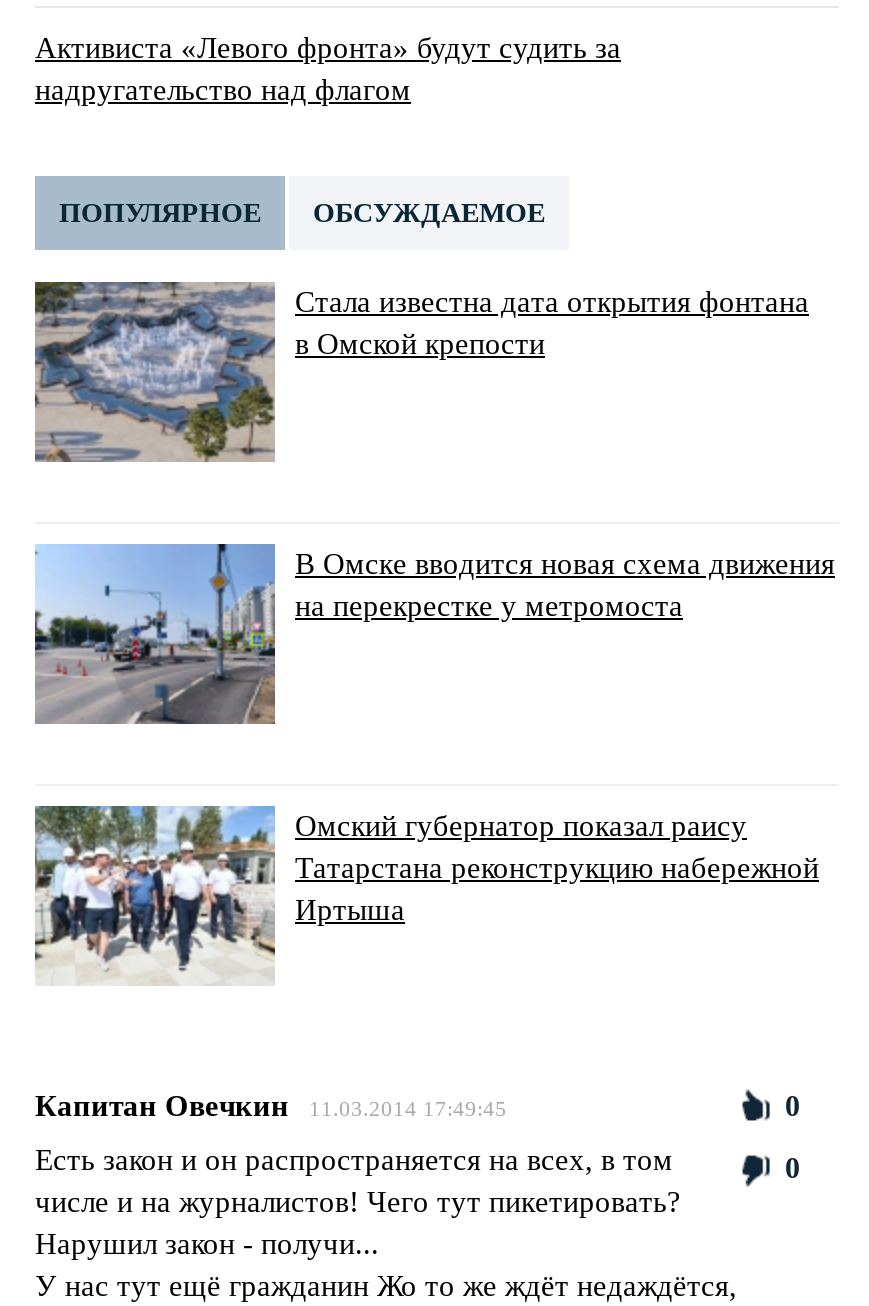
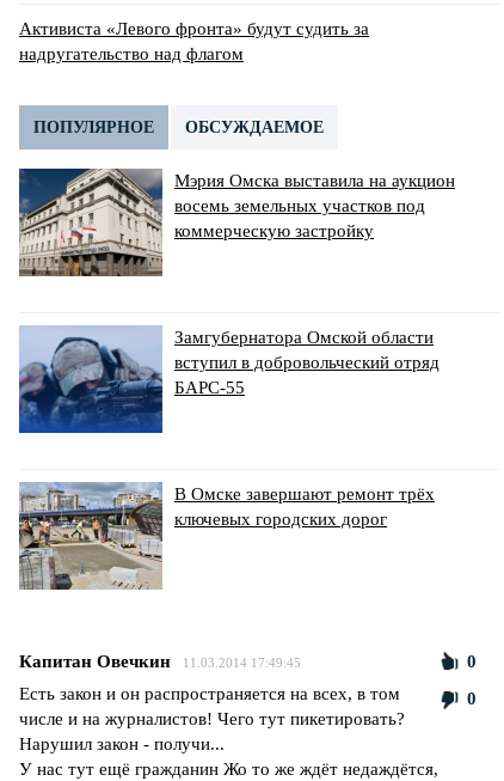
[33,280,809,464] [image] | Стала известна дата открытия фонтана | в Омской крепости -> [19,167,455,276] [image] | Мэрия Омска выставила на аукцион | восемь земельных участков под | коммерческую застройку
[33,542,835,726] [image] | В Омске вводится новая схема движения | на перекрестке у метромоста -> [18,325,440,434] [image] | Замгубернатора Омской области | вступил в добровольческий отряд | БАРС-55
[35,804,819,986] [image] | Омский губернатор показал раису | Татарстана реконструкцию набережной | Иртыша -> [19,482,435,591] [image] | В Омске завершают ремонт трёх | ключевых городских дорог

